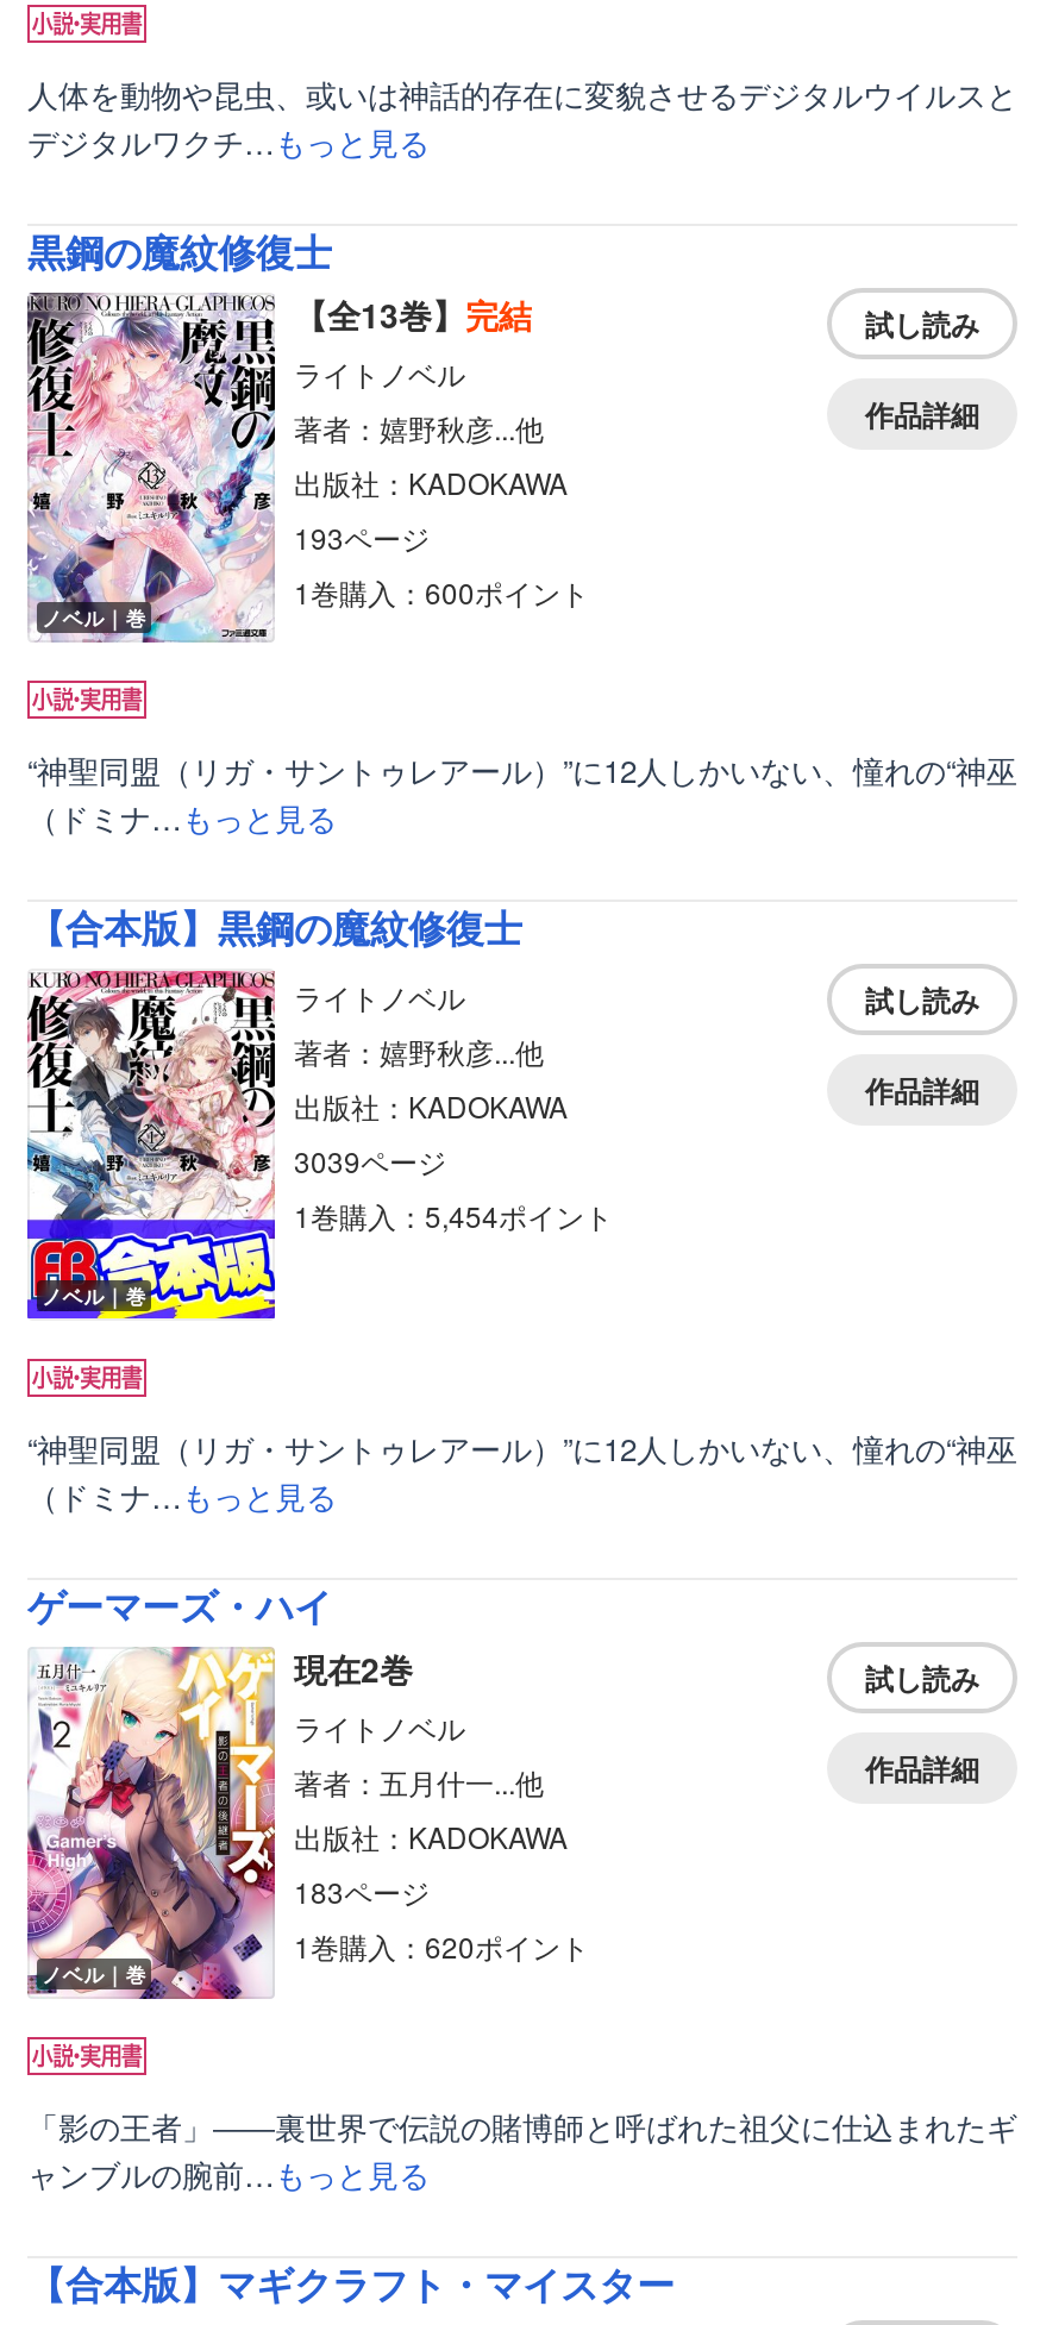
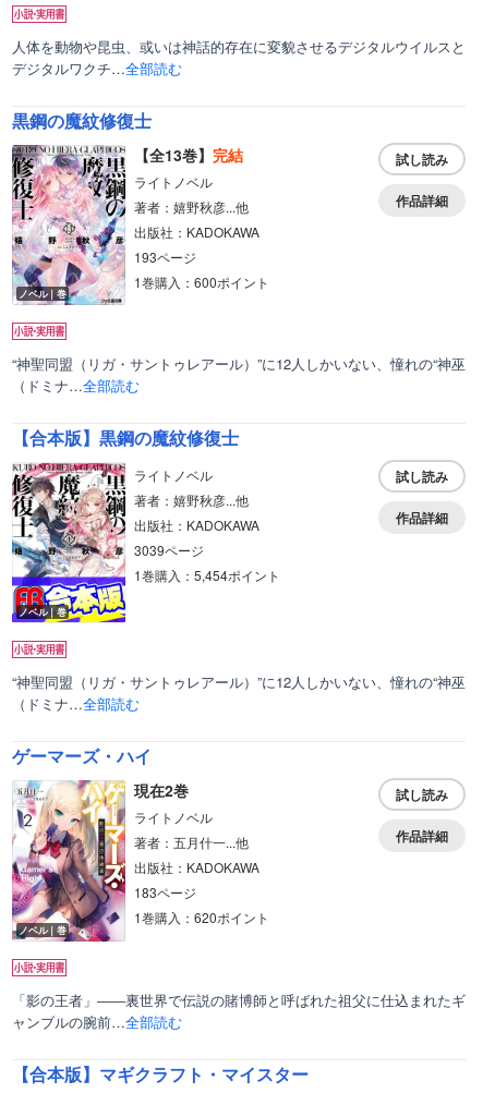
[27,118,430,163] デジタルワクチ…もっと見る -> [12,57,182,78] デジタルワクチ…全部読む
[27,796,337,841] （ドミナ…もっと見る -> [12,375,140,396] （ドミナ…全部読む
[27,1473,337,1518] （ドミナ…もっと見る -> [12,693,140,714] （ドミナ…全部読む
[27,2151,430,2196] ャンブルの腕前…もっと見る -> [12,1011,182,1032] ャンブルの腕前…全部読む

